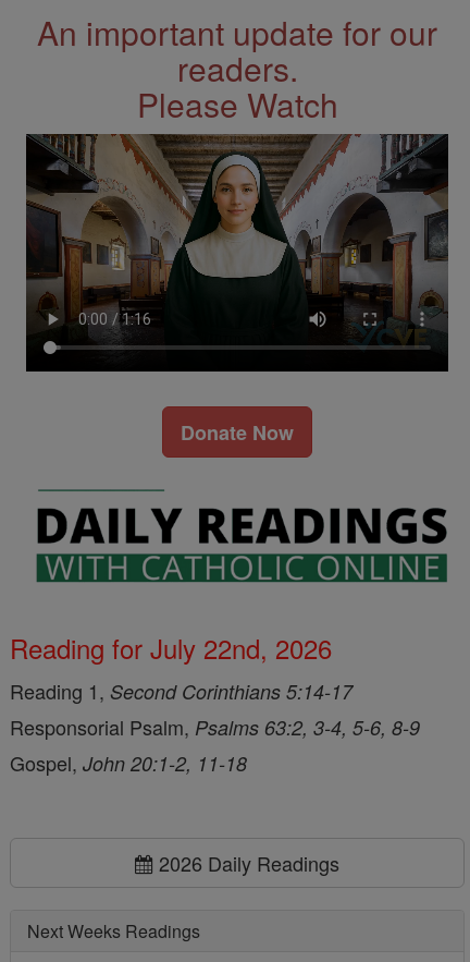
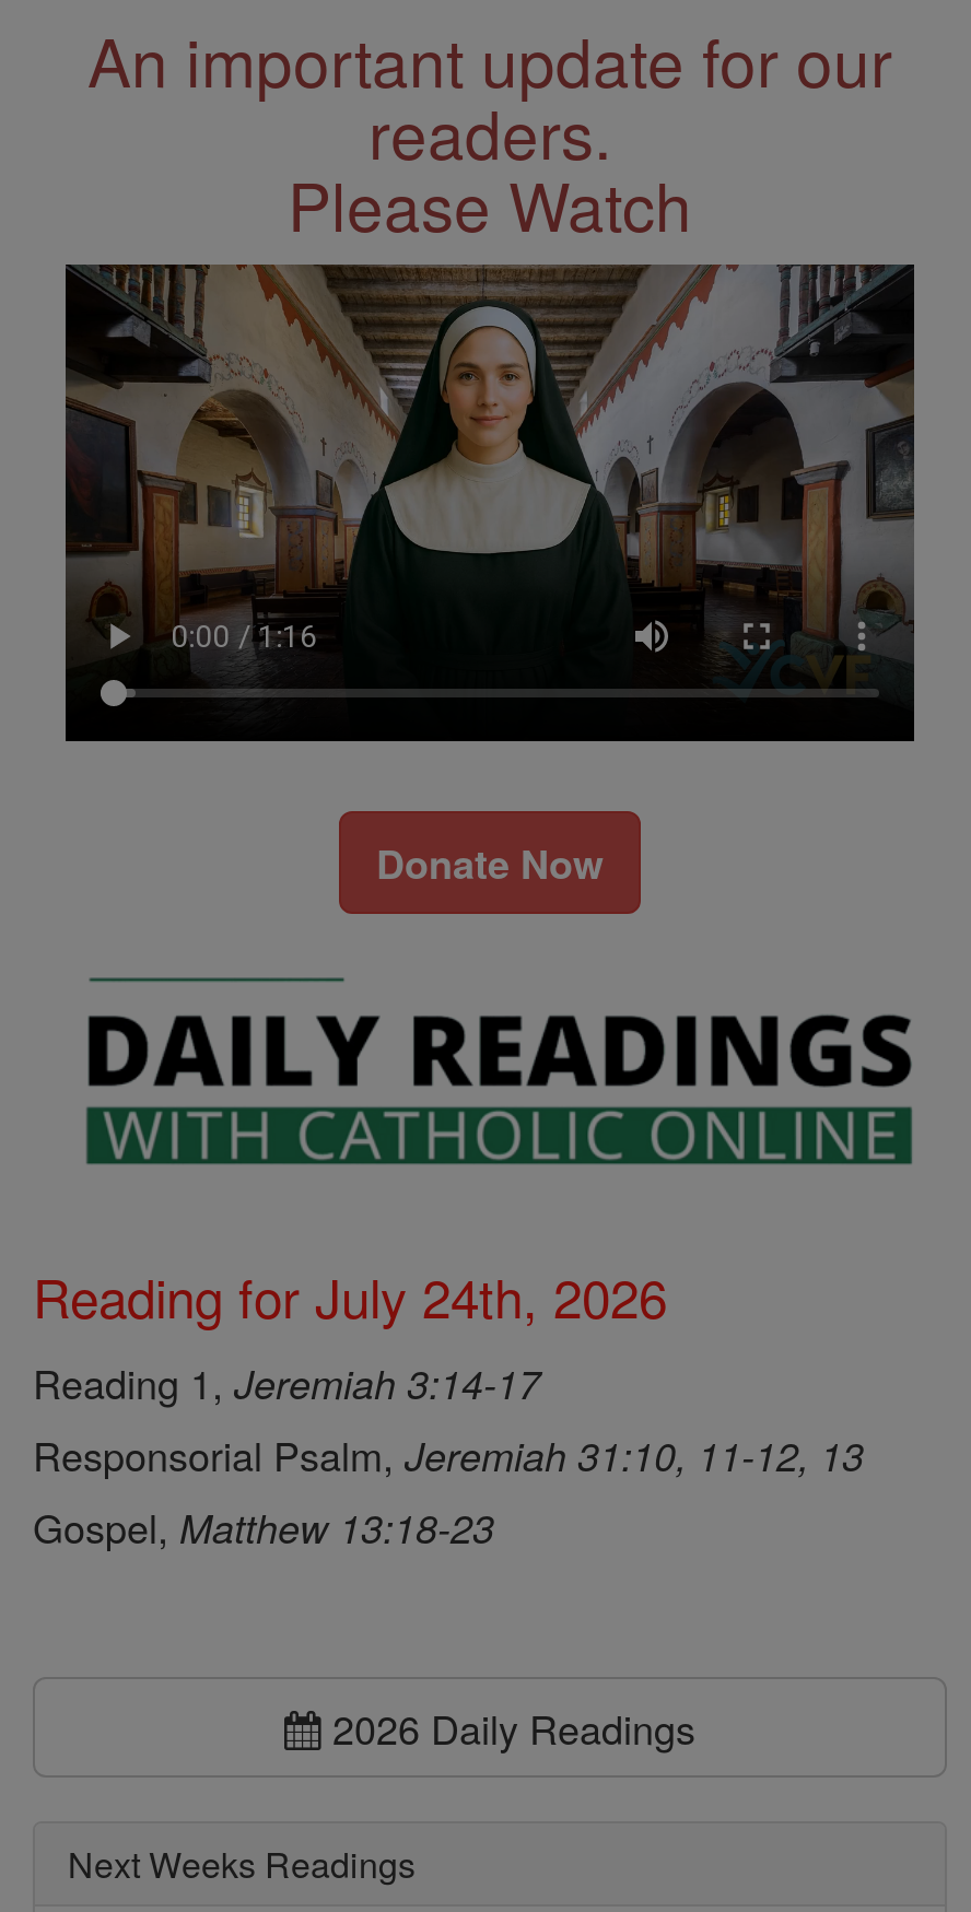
[10,629,420,777] Reading for July 22nd, 2026 | Reading 1, Second Corinthians 5:14-17 | Responsorial Psalm, Psalms 63:2, 3-4, 5-6, 8-9 | Gospel, John 20:1-2, 11-18 -> [33,1258,864,1555] Reading for July 24th, 2026 | Reading 1, Jeremiah 3:14-17 | Responsorial Psalm, Jeremiah 31:10, 11-12, 13 | Gospel, Matthew 13:18-23

